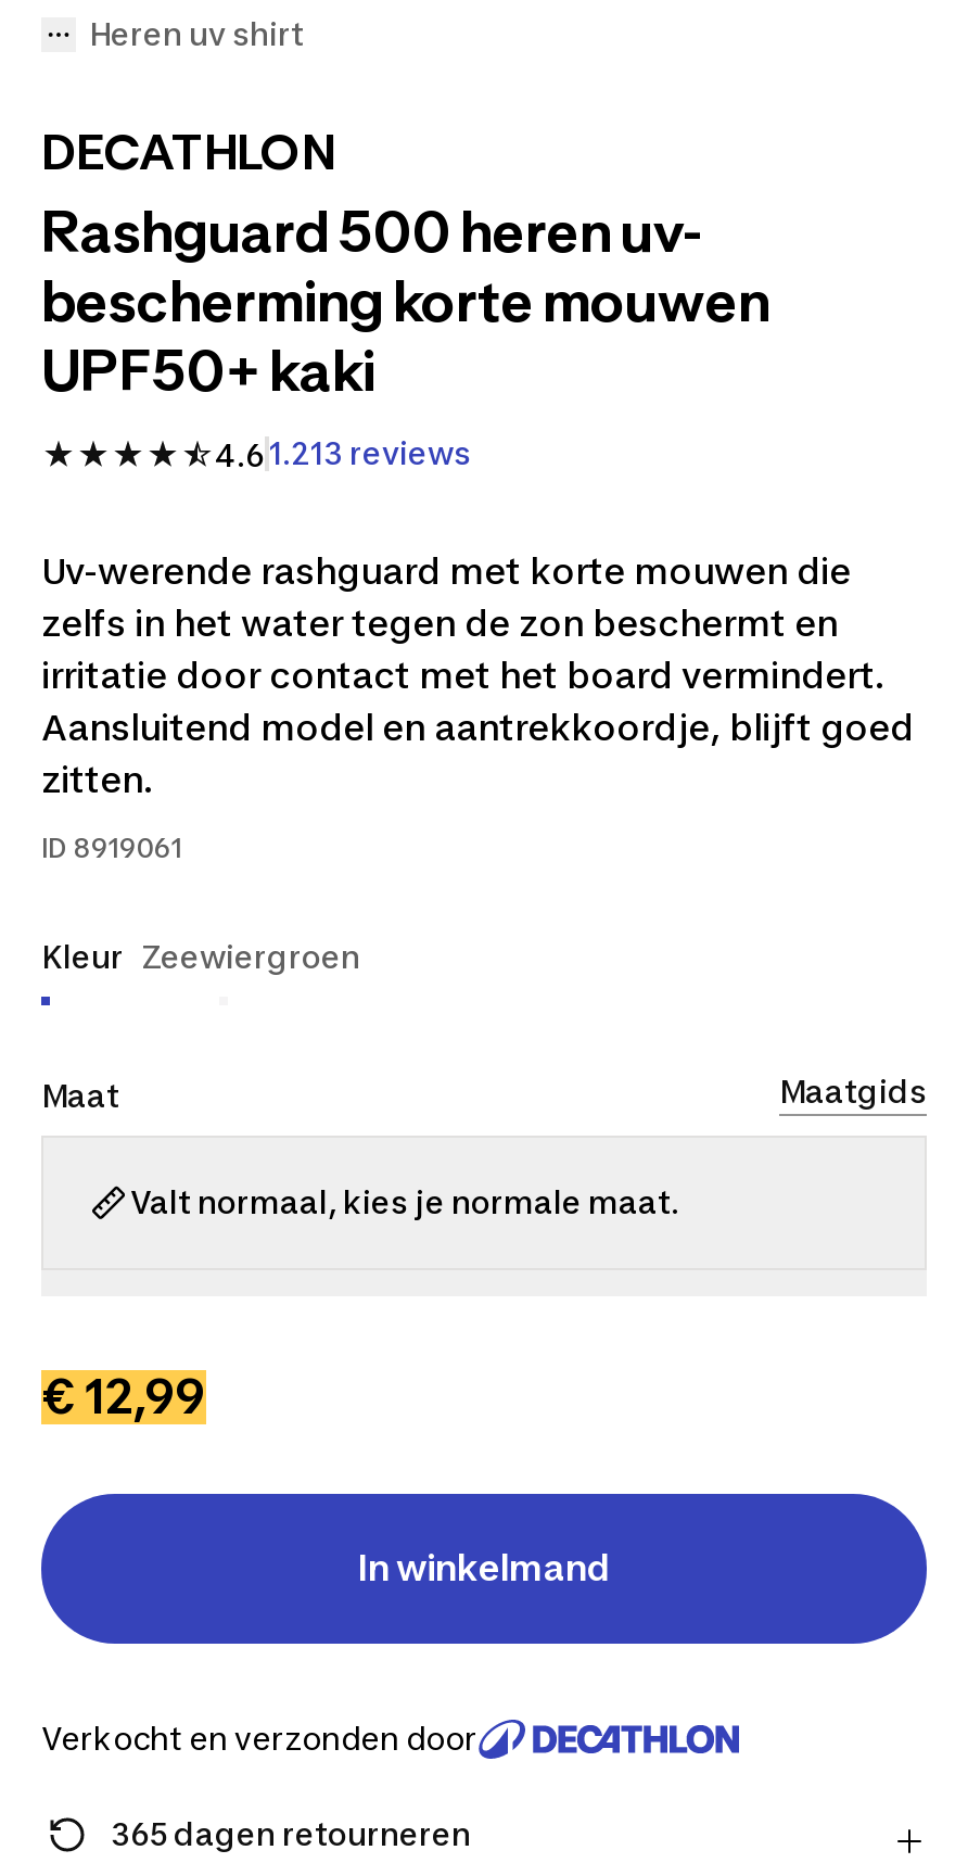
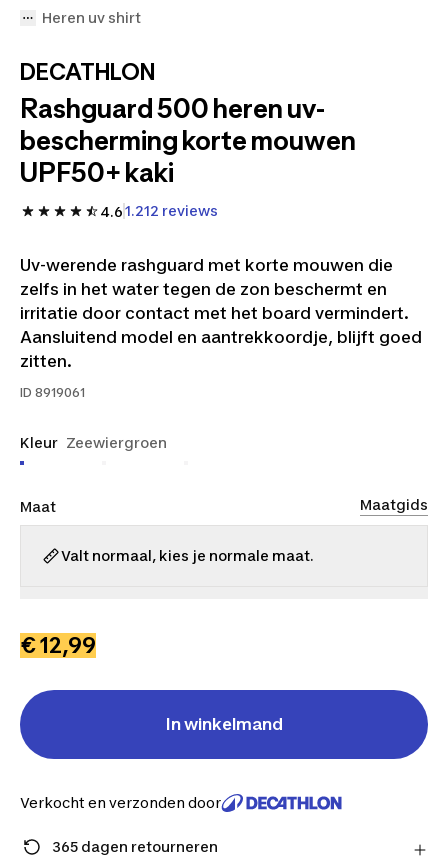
[215,434,471,472] 4.6 1.213 reviews -> [100,202,218,219] 4.6 1.212 reviews

